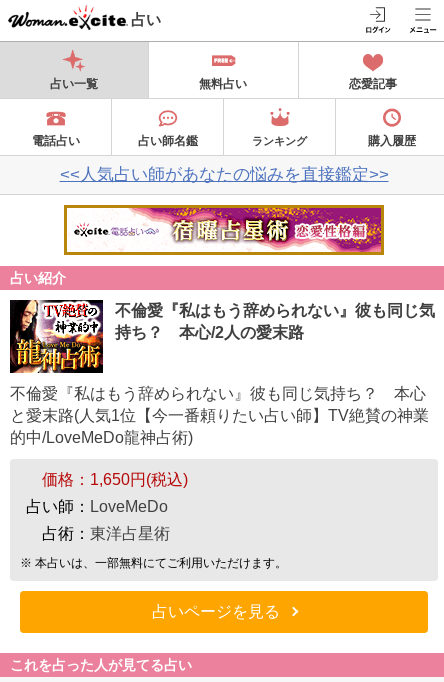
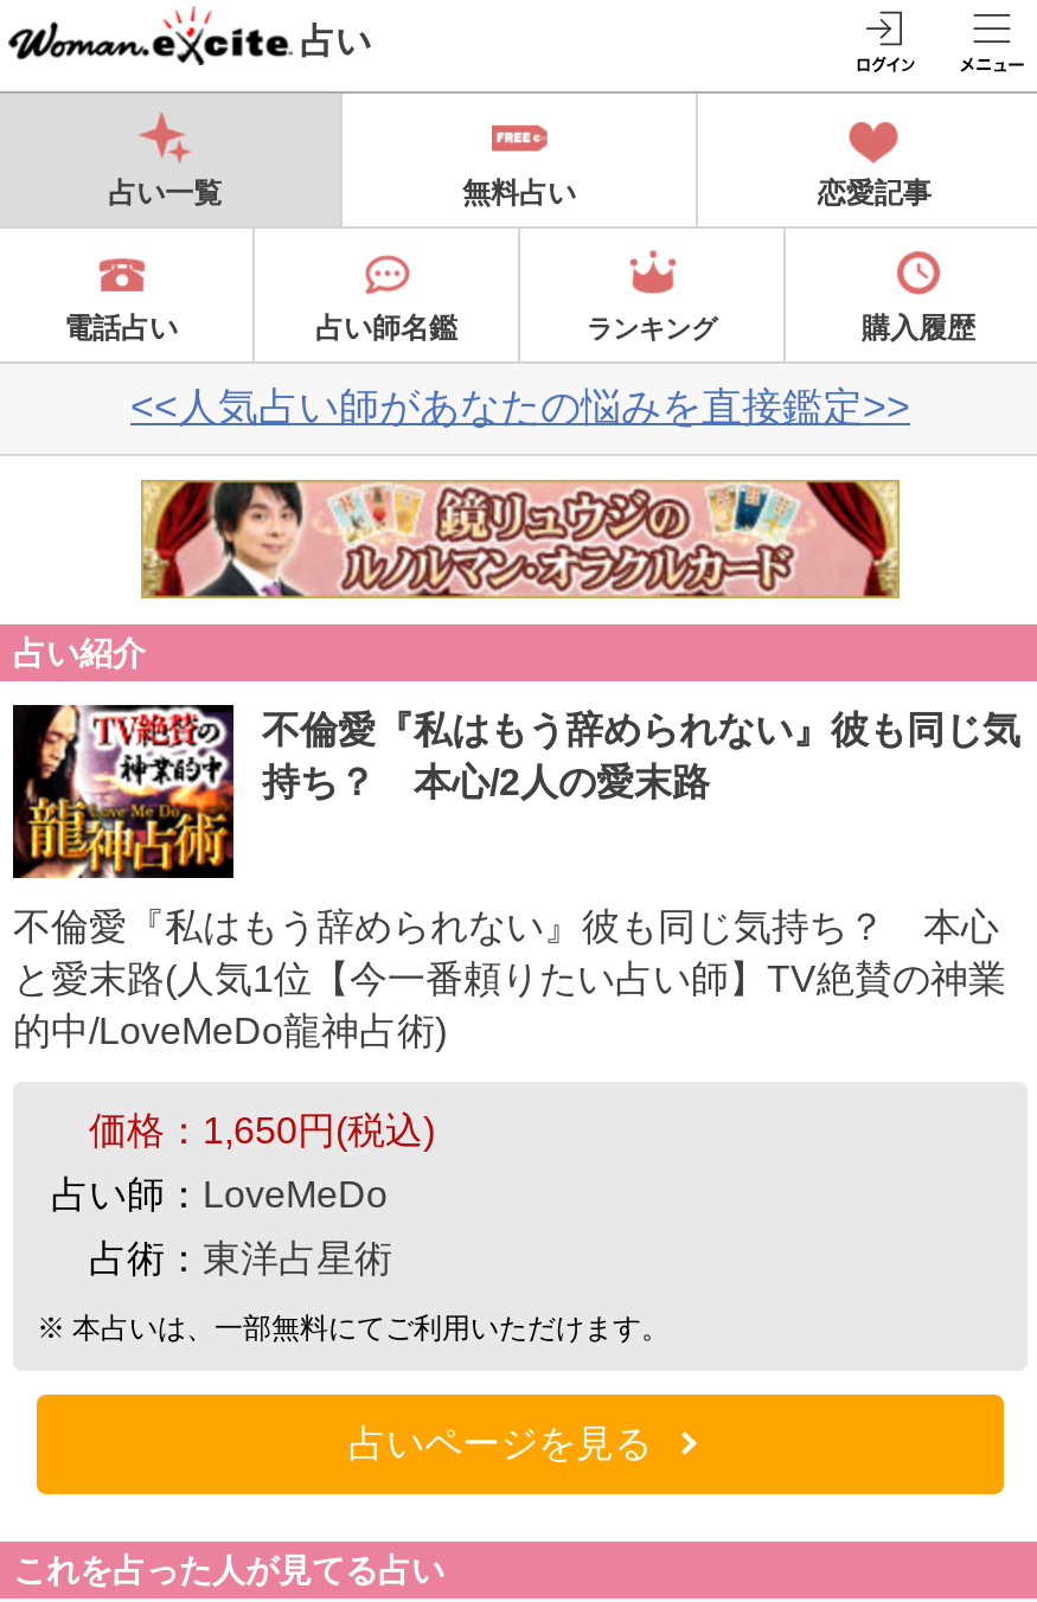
[64,205,384,255] [image] -> [141,480,900,598] [image]

